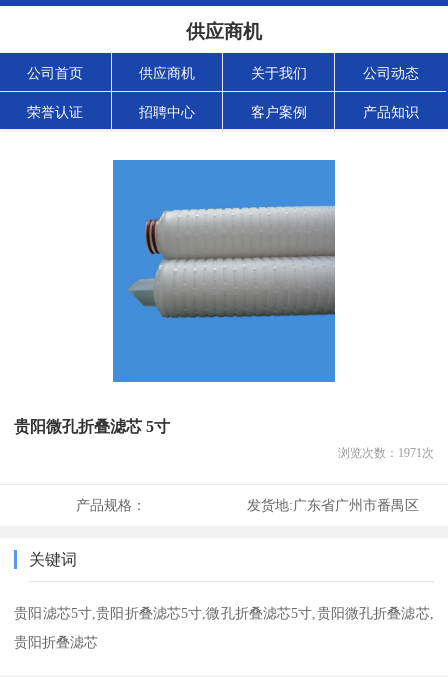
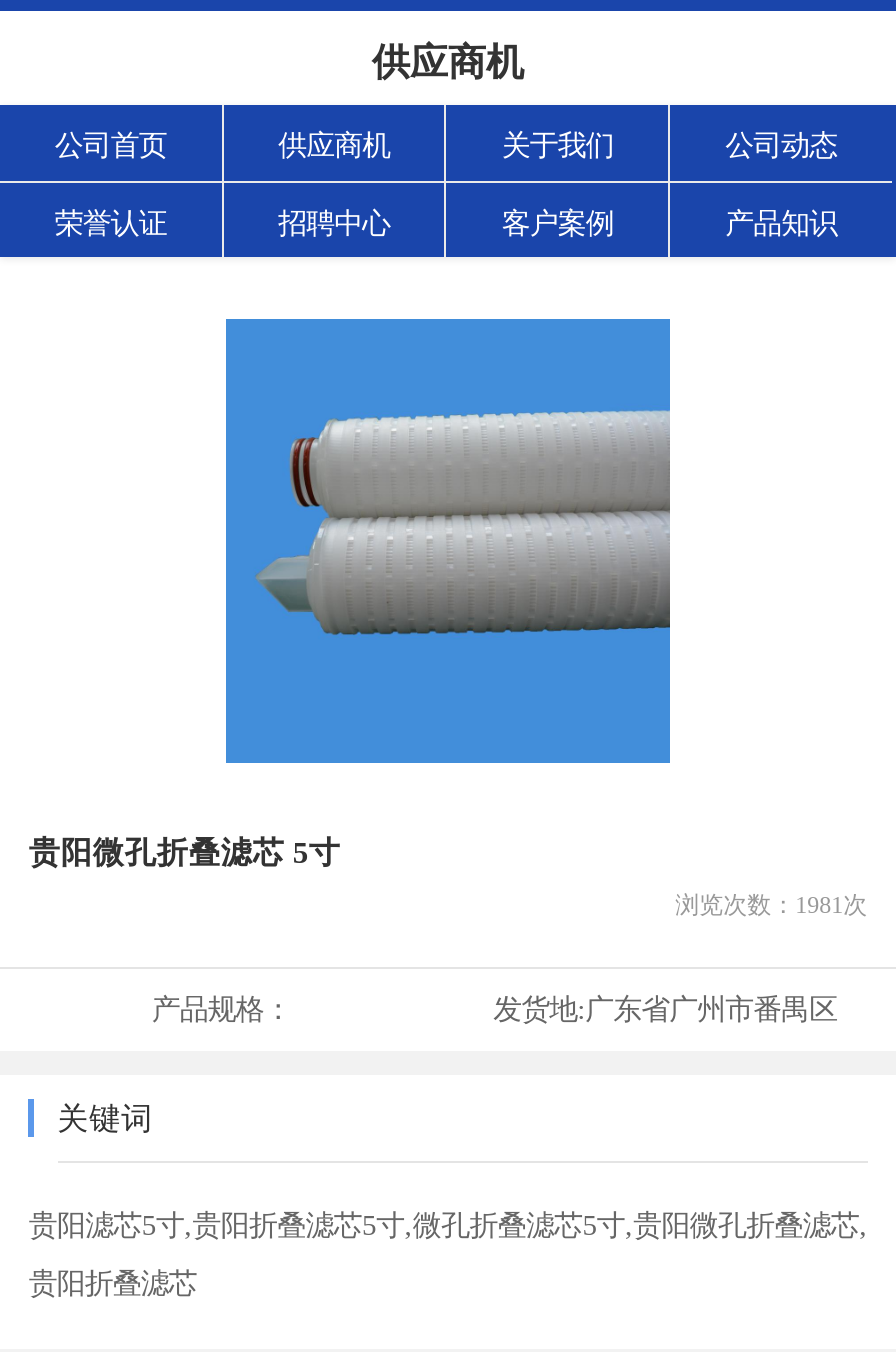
[338,446,434,460] 浏览次数：1971次 -> [675,891,867,919] 浏览次数：1981次

